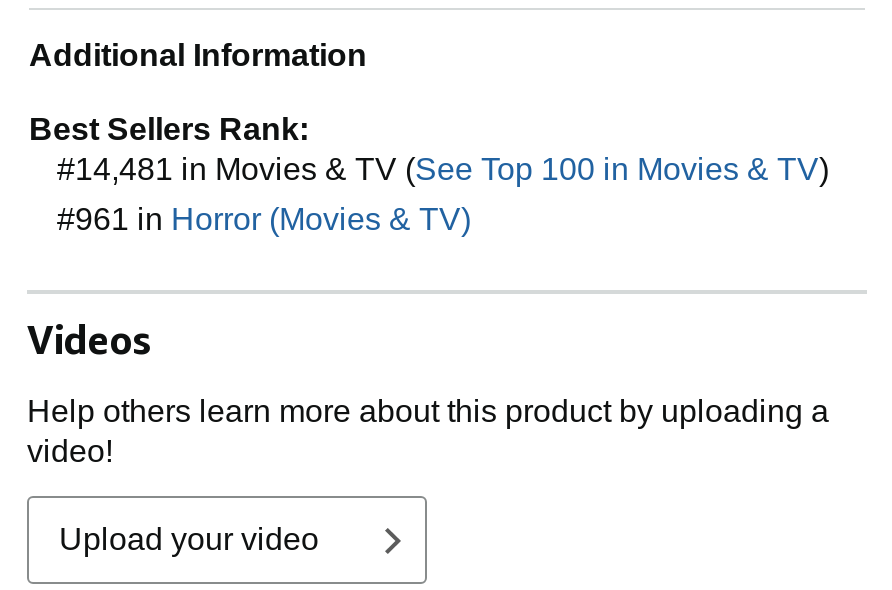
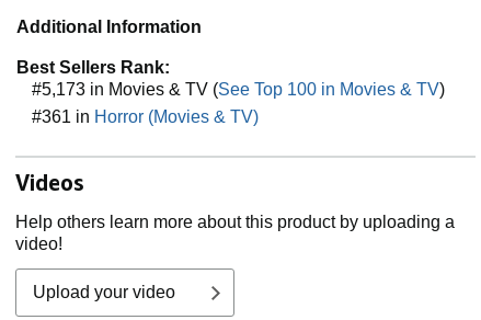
[57,153,829,187] #14,481 in Movies & TV (See Top 100 in Movies & TV) -> [32,80,445,99] #5,173 in Movies & TV (See Top 100 in Movies & TV)
[57,203,471,237] #961 in Horror (Movies & TV) -> [32,108,259,126] #361 in Horror (Movies & TV)

